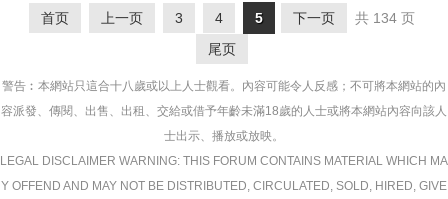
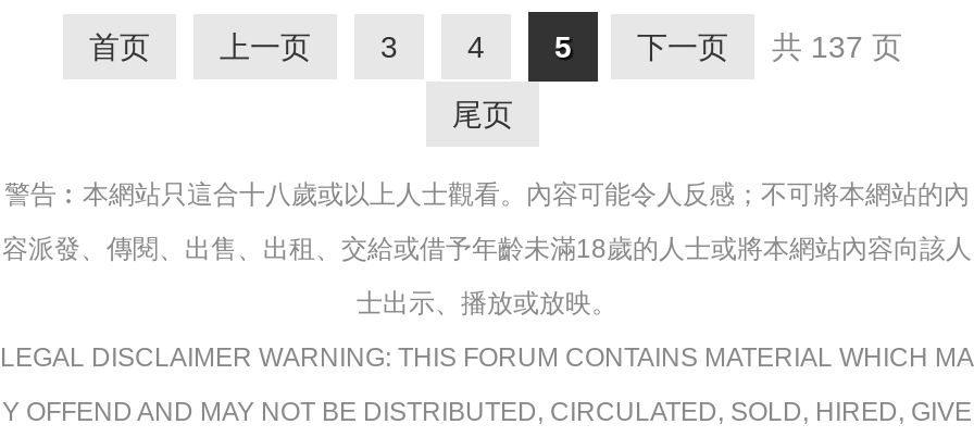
[41,10,419,26] 首页 上一页 3 4 5 下一页 共 134 页 -> [89,29,911,64] 首页 上一页 3 4 5 下一页 共 137 页

